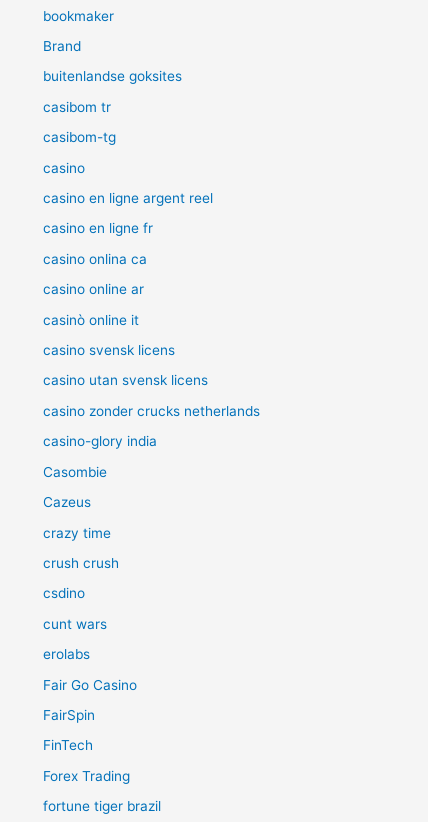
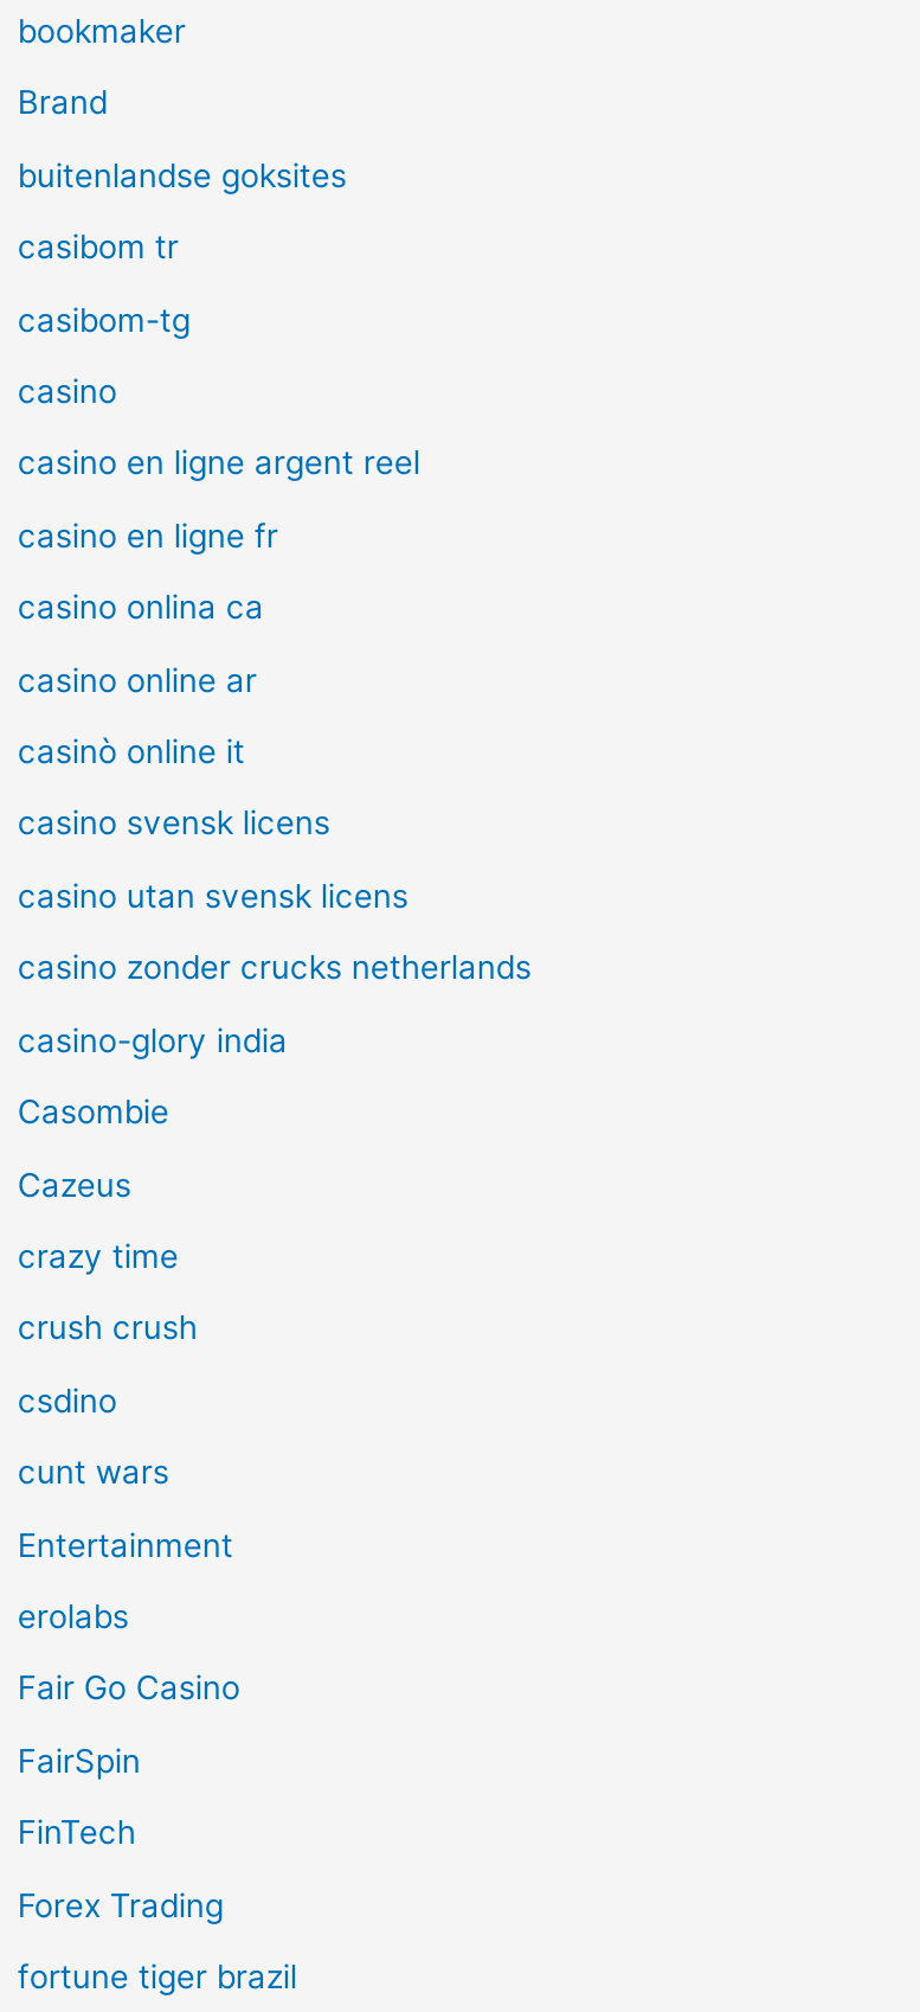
none -> [18,1525,233,1563] Entertainment

